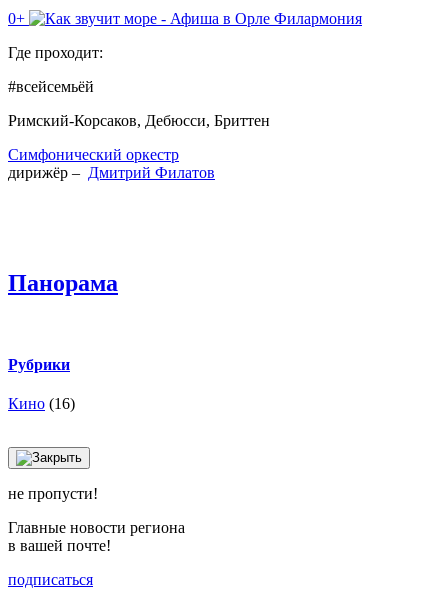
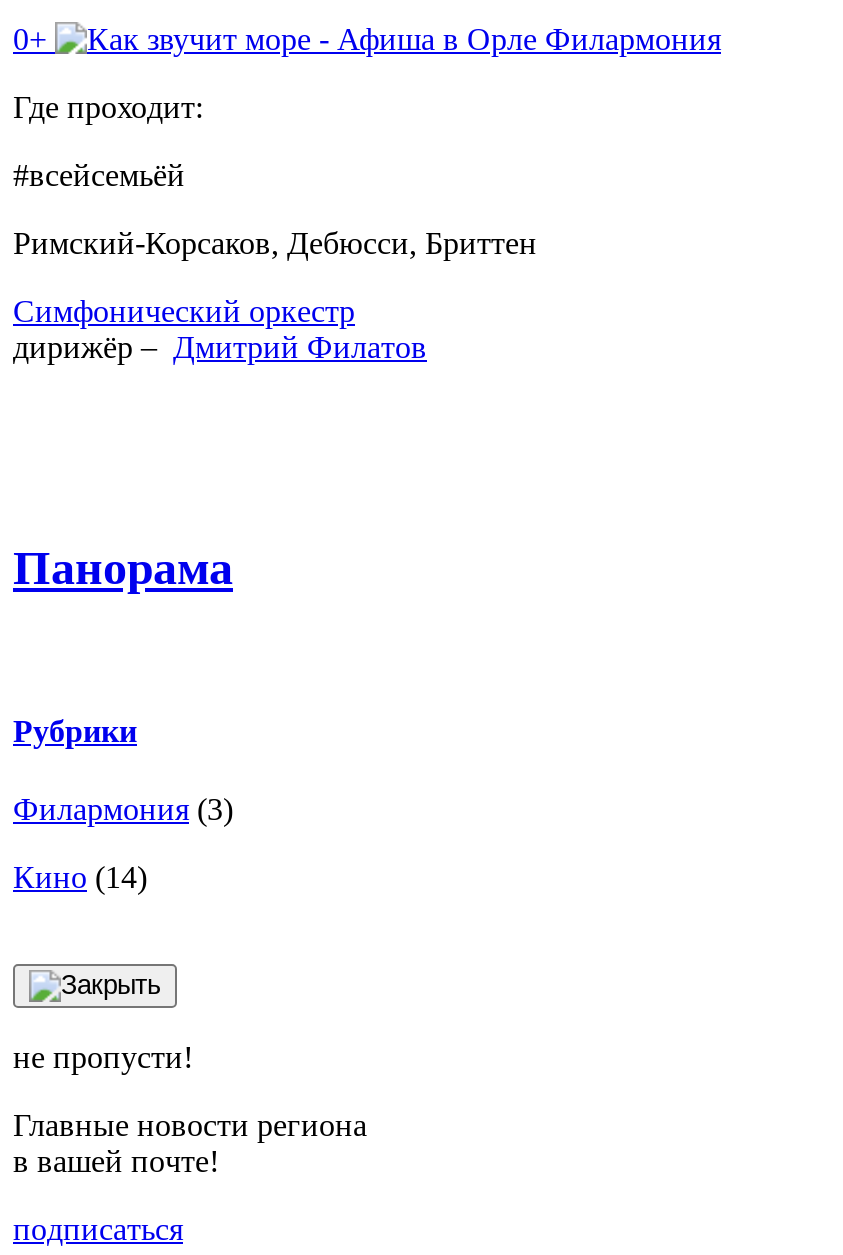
[8,395,75,412] Кино (16) -> [13,792,233,894] Филармония (3) | Кино (14)

